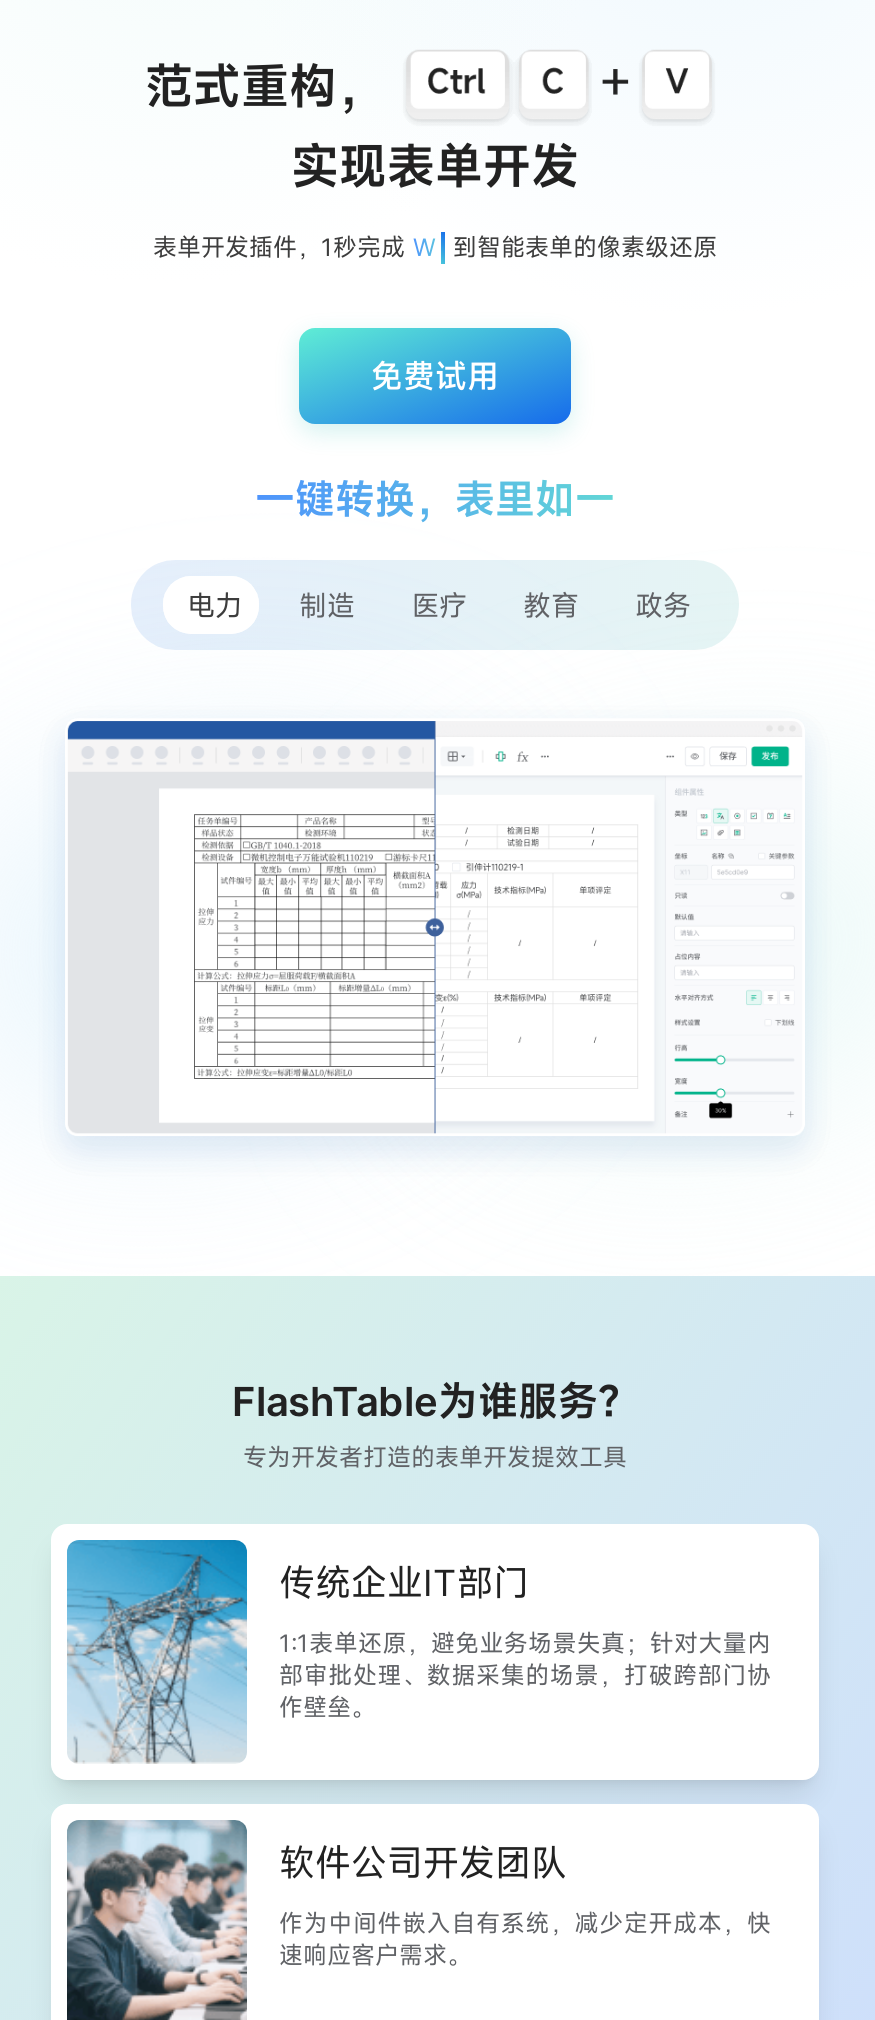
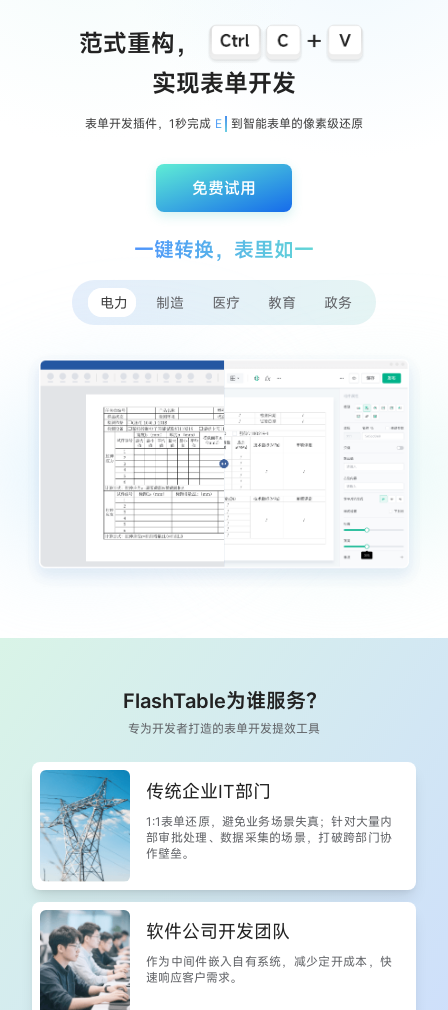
[147,232,723,262] 表单开发插件，1秒完成 Wo 到智能表单的像素级还原 -> [75,116,373,131] 表单开发插件，1秒完成 WPS 到智能表单的像素级还原

